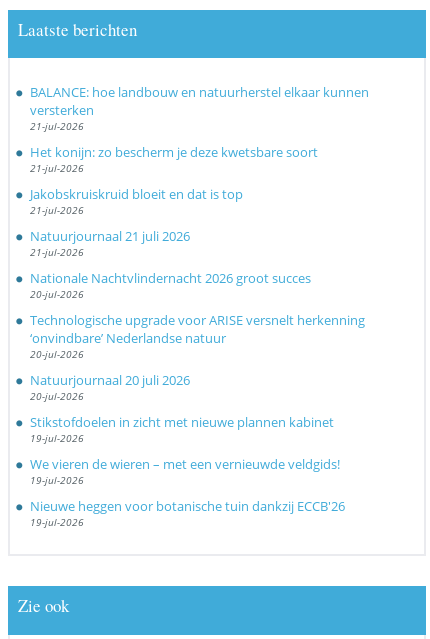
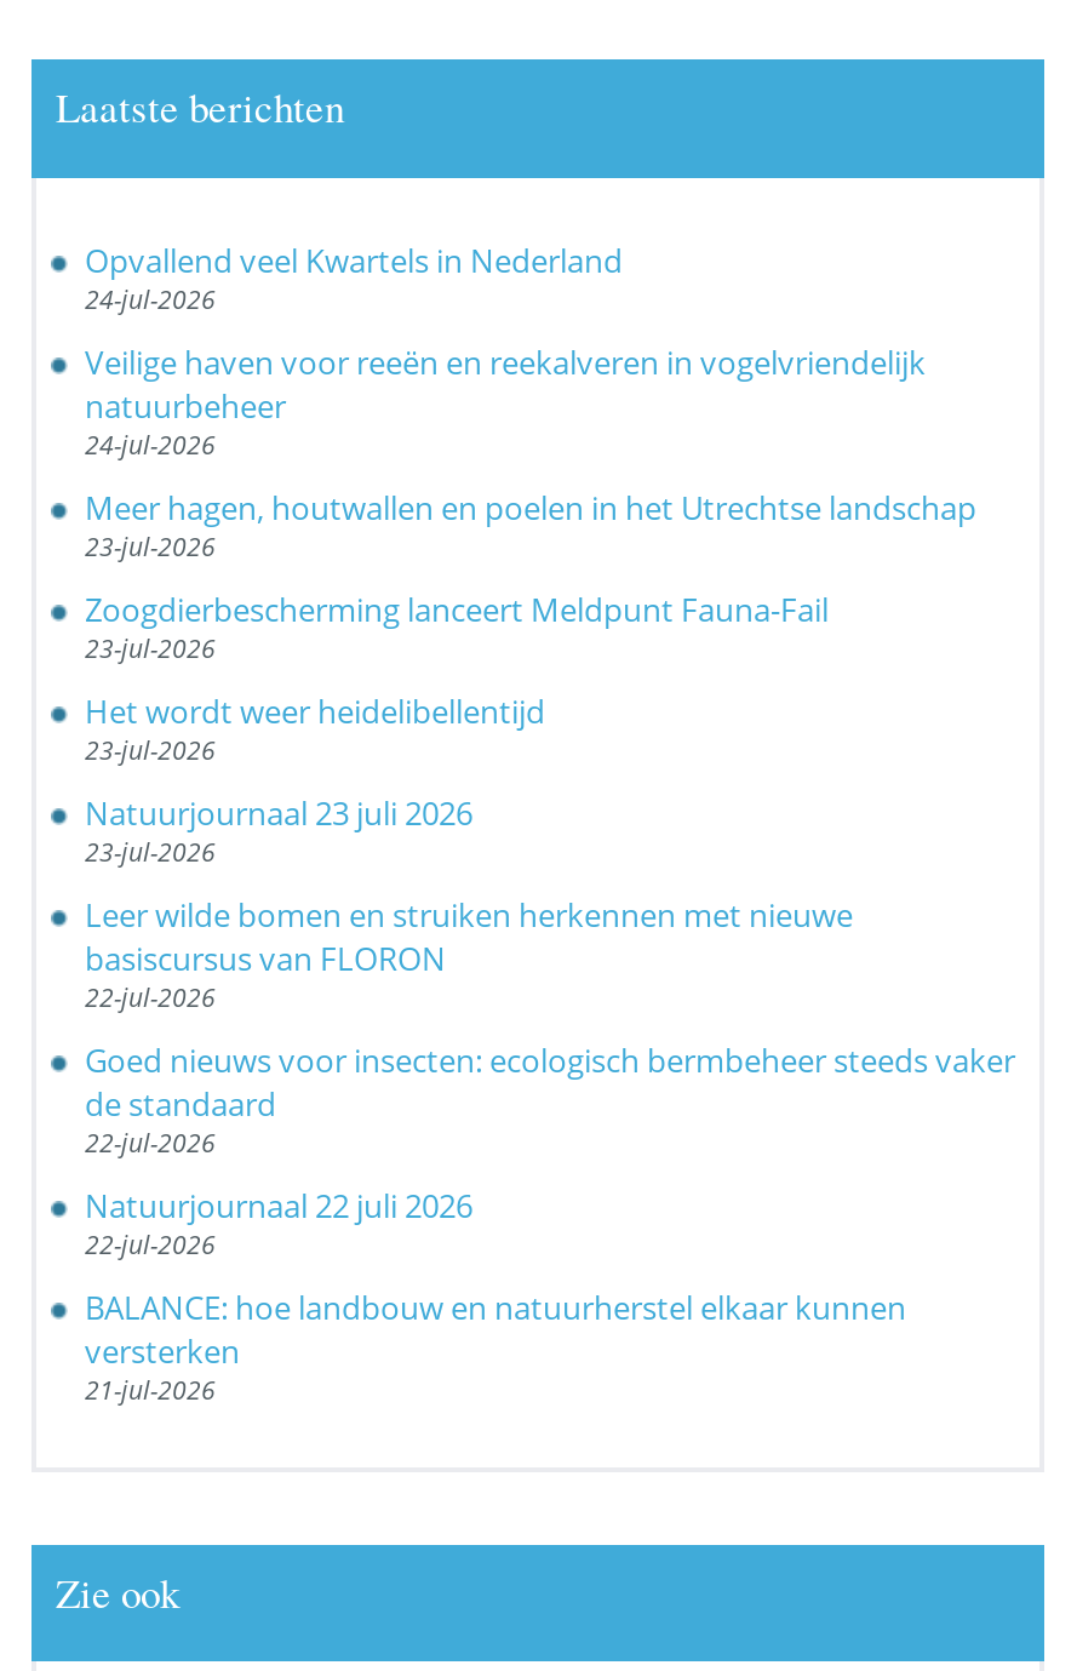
none -> [85,238,1015,1261] Opvallend veel Kwartels in Nederland | 24-jul-2026 | Veilige haven voor reeën en reekalveren in vogelvriendelijk | natuurbeheer | 24-jul-2026 | Meer hagen, houtwallen en poelen in het Utrechtse landschap | 23-jul-2026 | Zoogdierbescherming lanceert Meldpunt Fauna-Fail | 23-jul-2026 | Het wordt weer heidelibellentijd | 23-jul-2026 | Natuurjournaal 23 juli 2026 | 23-jul-2026 | Leer wilde bomen en struiken herkennen met nieuwe | basiscursus van FLORON | 22-jul-2026 | Goed nieuws voor insecten: ecologisch bermbeheer steeds vaker | de standaard | 22-jul-2026 | Natuurjournaal 22 juli 2026 | 22-jul-2026
moved [30,83,369,133] -> [85,1285,906,1406]: BALANCE: hoe landbouw en natuurherstel elkaar kunnen | versterken | 21-jul-2026
[30,143,365,529] Het konijn: zo bescherm je deze kwetsbare soort | 21-jul-2026 | Jakobskruiskruid bloeit en dat is top | 21-jul-2026 | Natuurjournaal 21 juli 2026 | 21-jul-2026 | Nationale Nachtvlindernacht 2026 groot succes | 20-jul-2026 | Technologische upgrade voor ARISE versnelt herkenning | ‘onvindbare’ Nederlandse natuur | 20-jul-2026 | Natuurjournaal 20 juli 2026 | 20-jul-2026 | Stikstofdoelen in zicht met nieuwe plannen kabinet | 19-jul-2026 | We vieren de wieren – met een vernieuwde veldgids! | 19-jul-2026 | Nieuwe heggen voor botanische tuin dankzij ECCB'26 | 19-jul-2026 -> none

